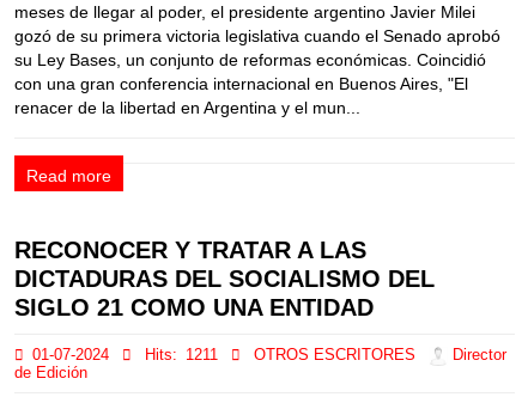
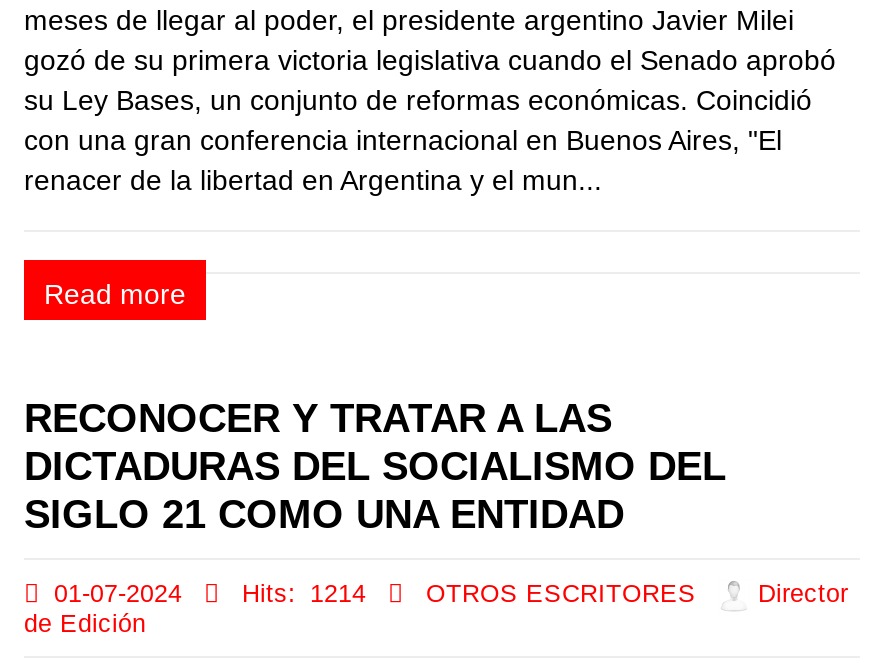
[145,347,218,364] Hits: 1211 -> [242,580,366,608] Hits: 1214

